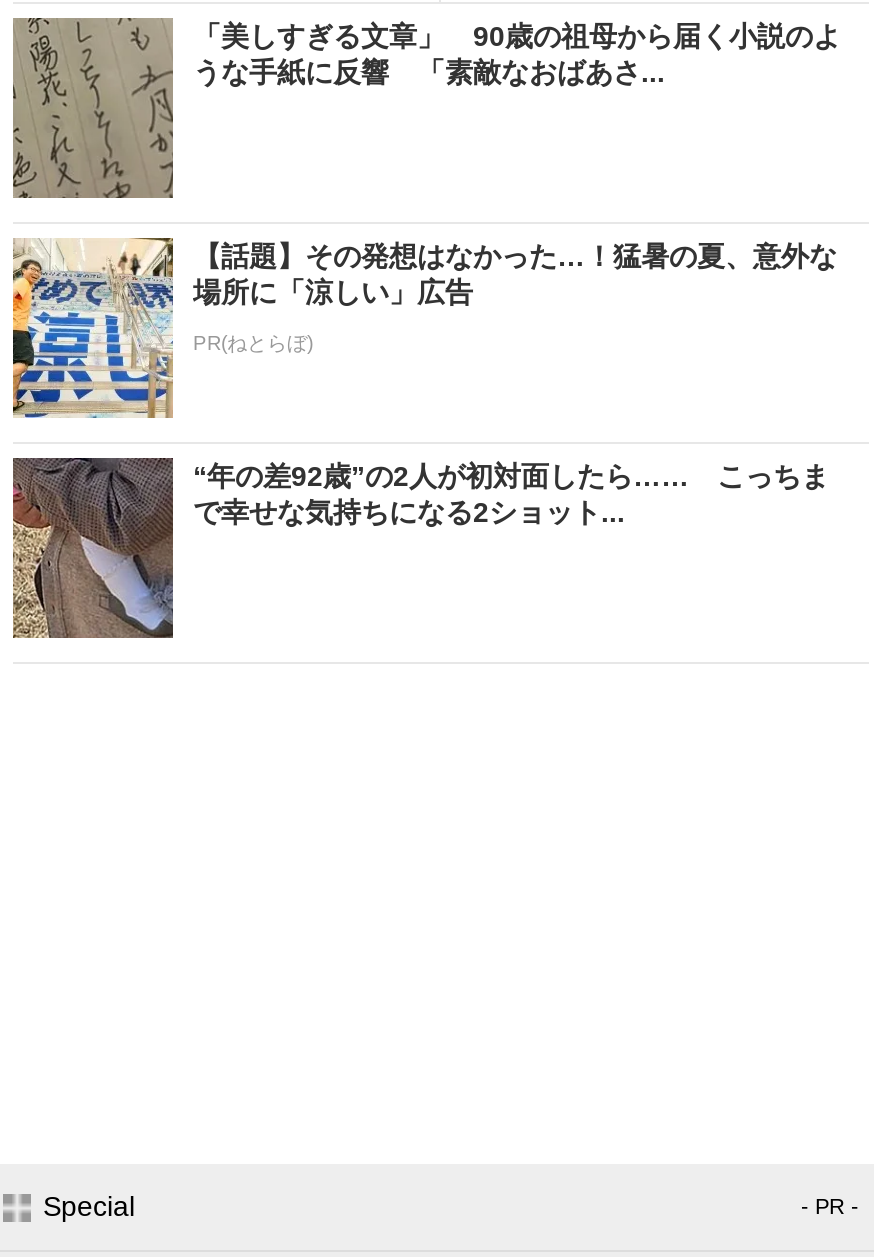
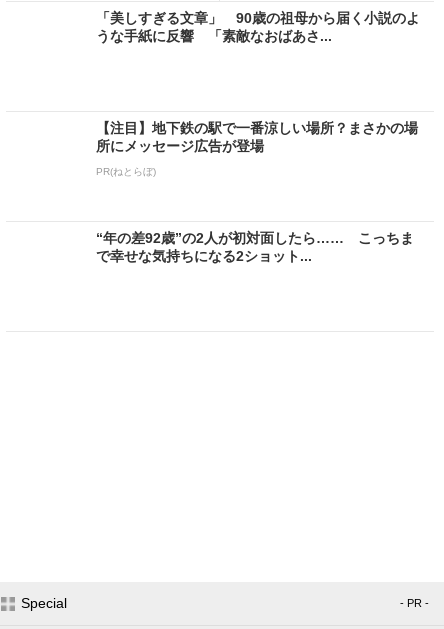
[11,16,175,200] [image] -> none
[11,236,175,420] [image] -> none
[193,240,837,308] 【話題】その発想はなかった…！猛暑の夏、意外な | 場所に「涼しい」広告 -> [96,120,418,154] 【注目】地下鉄の駅で一番涼しい場所？まさかの場 | 所にメッセージ広告が登場
[11,456,175,640] [image] -> none

